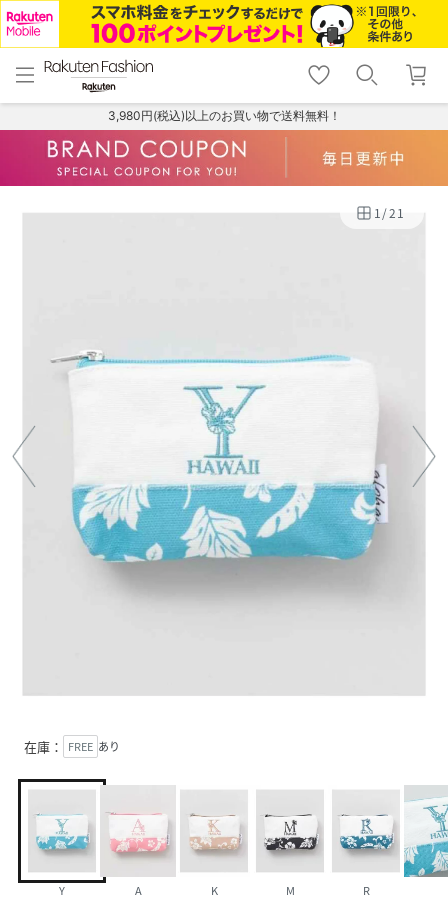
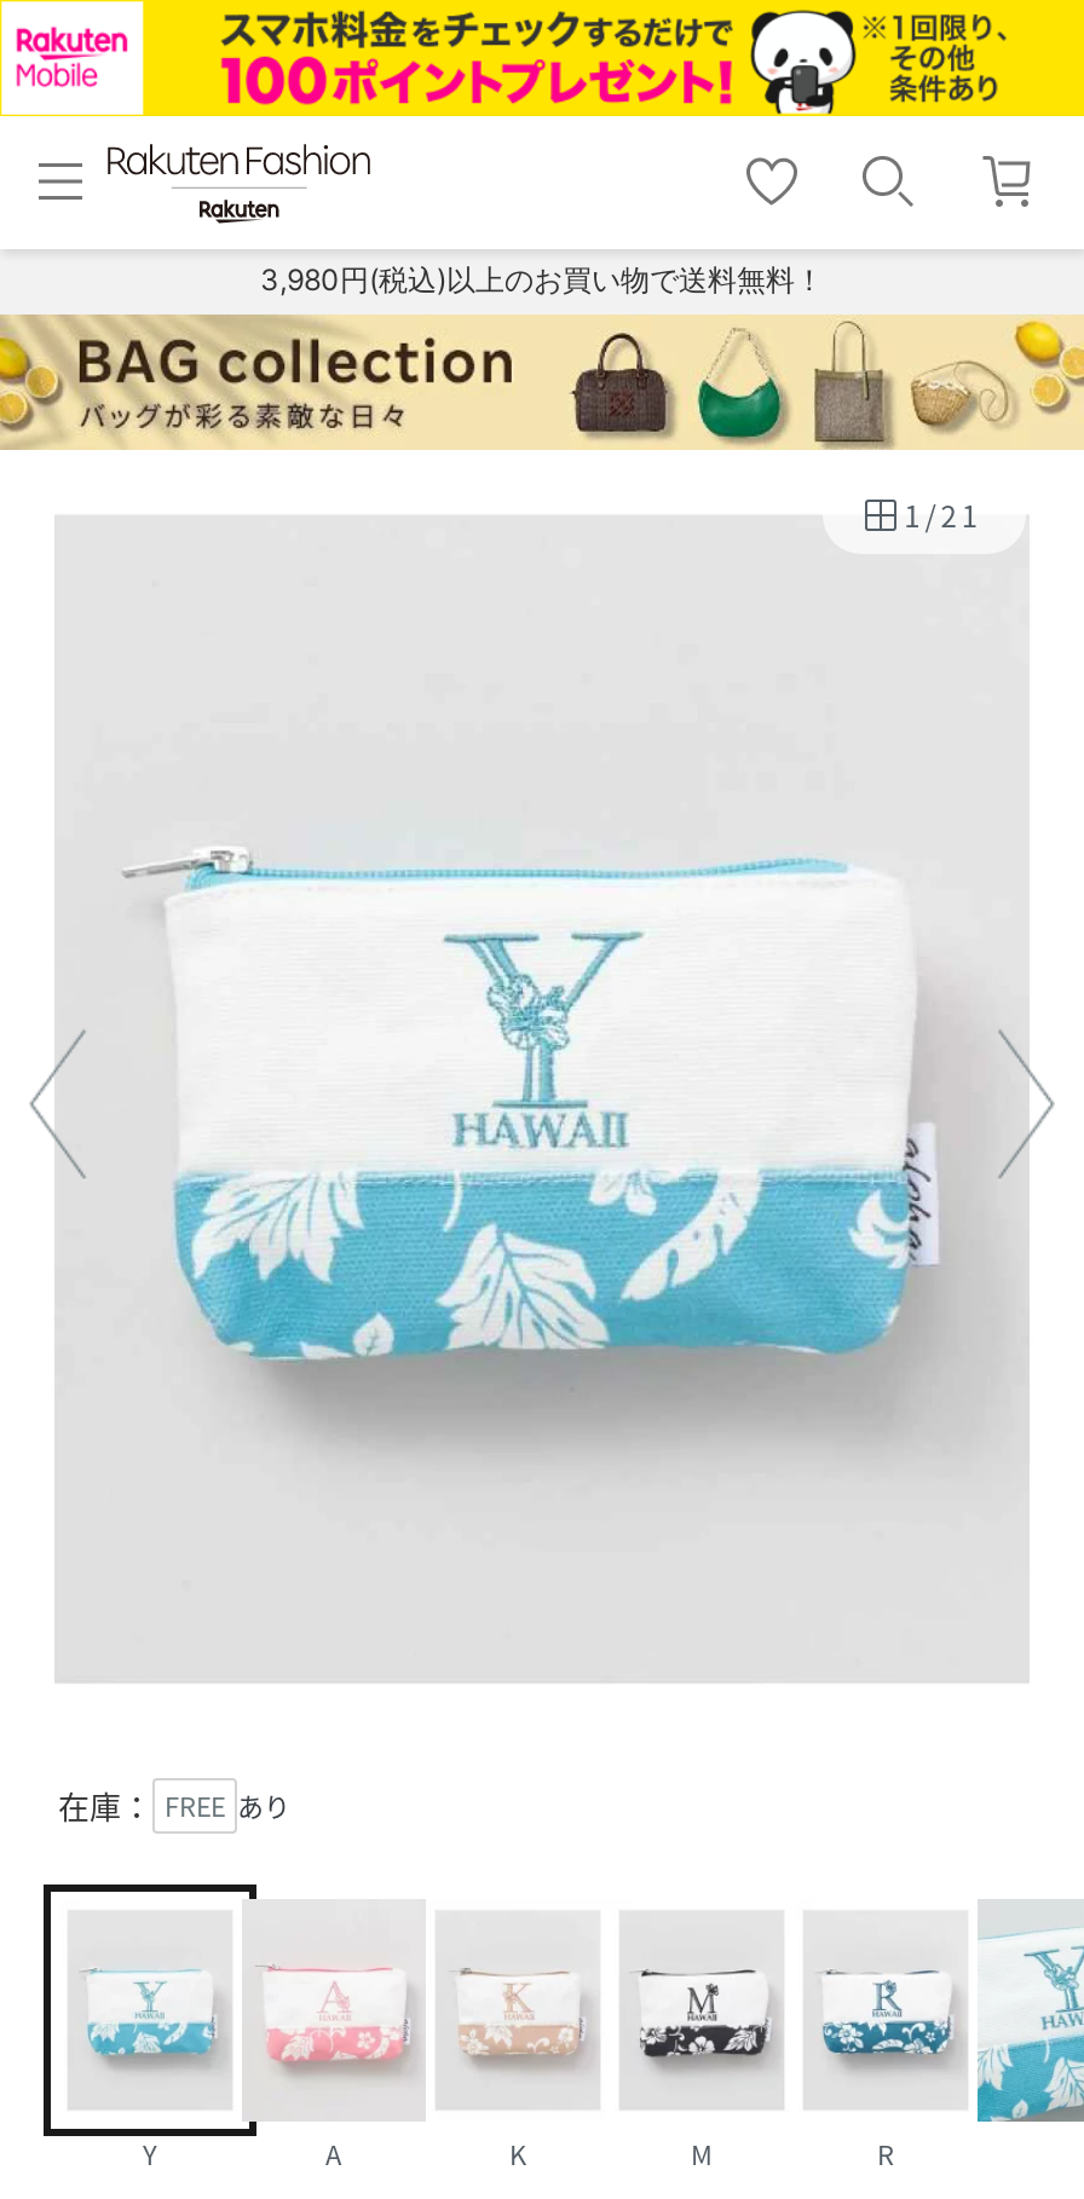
[3,129,445,187] [image] -> [7,314,1077,450] [image]

